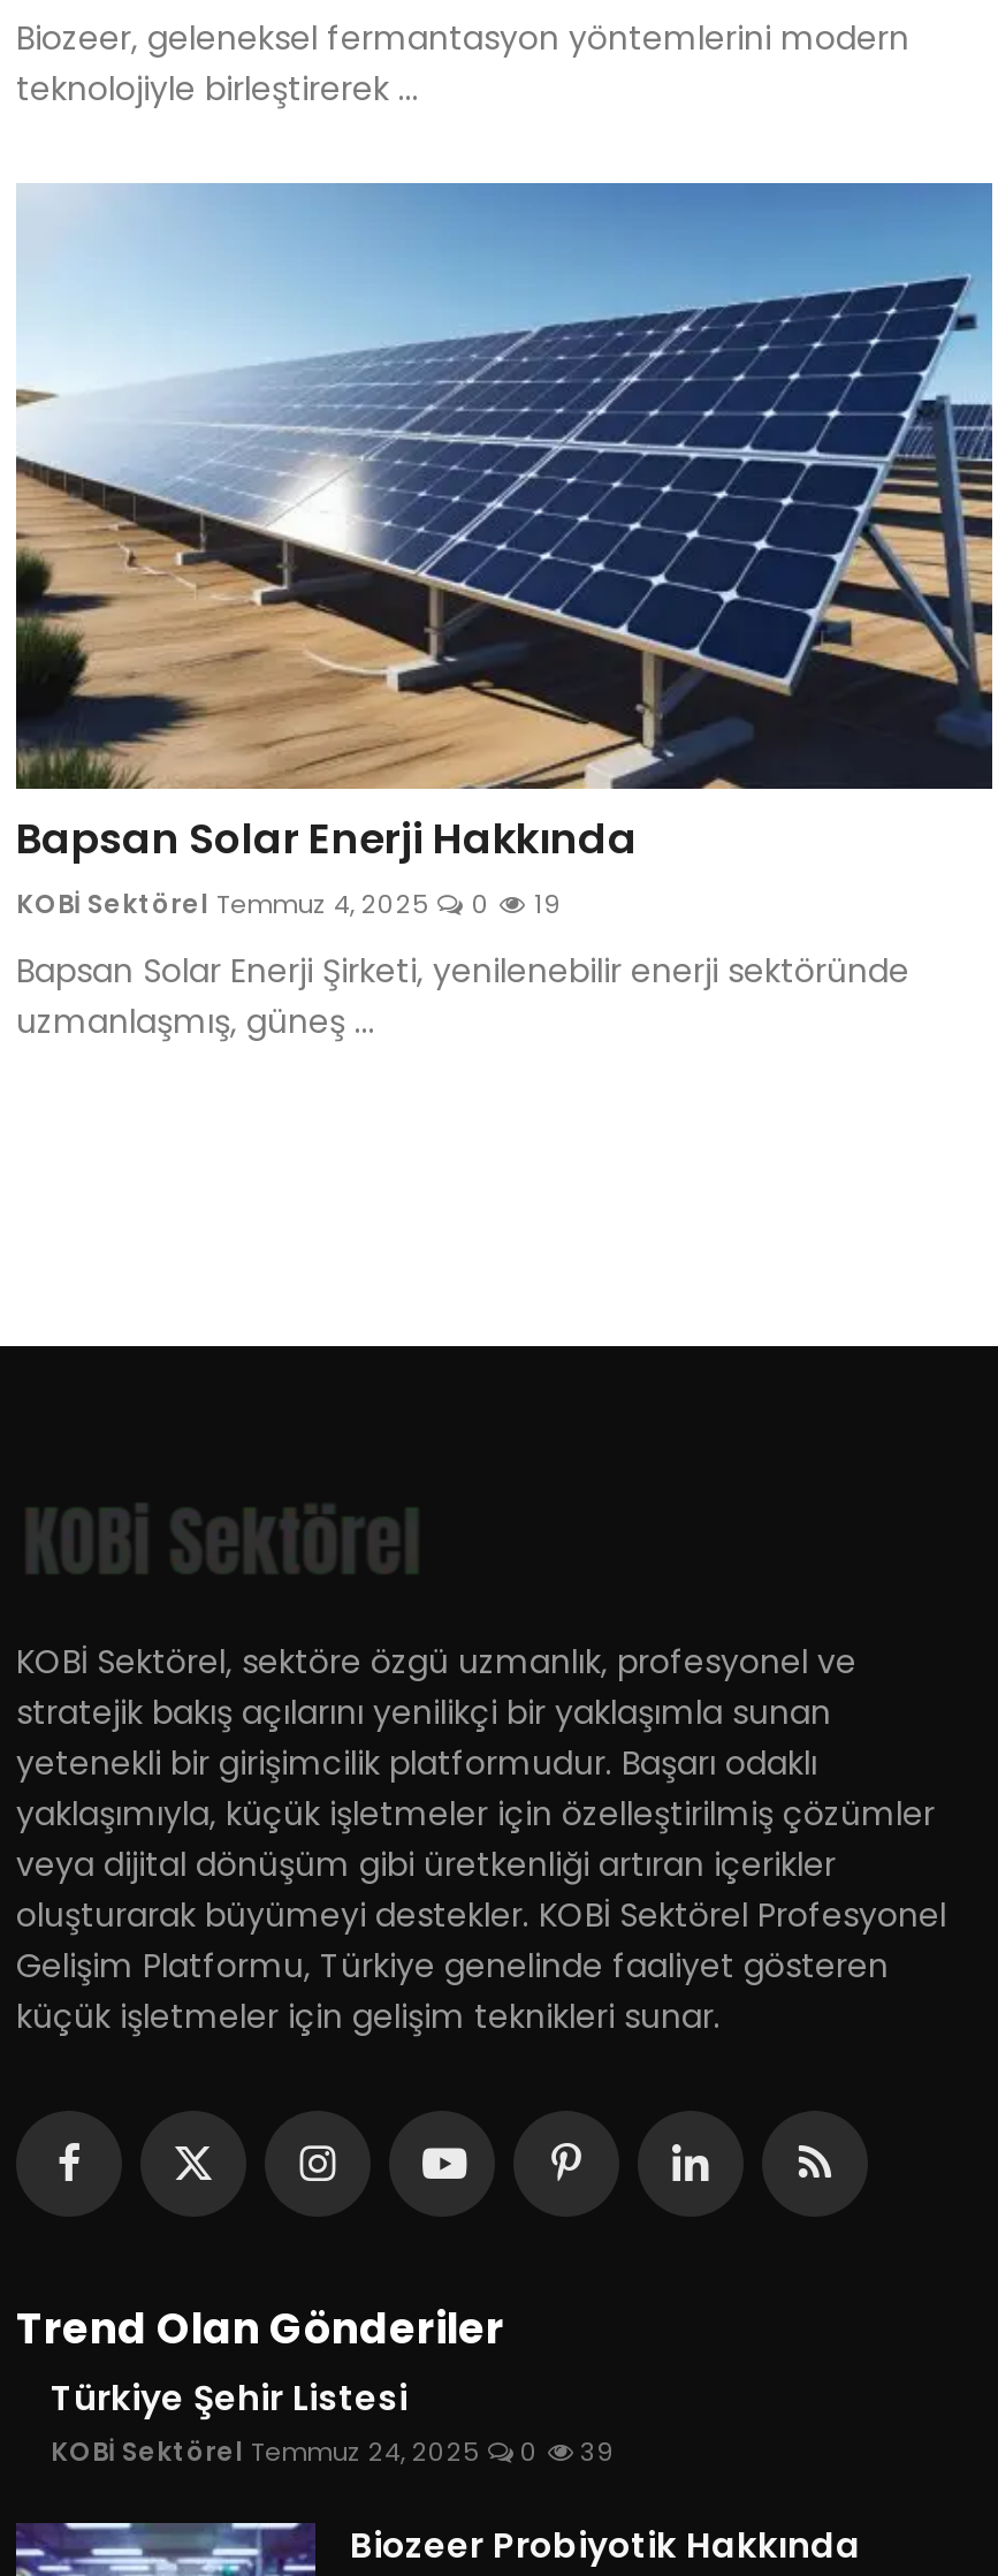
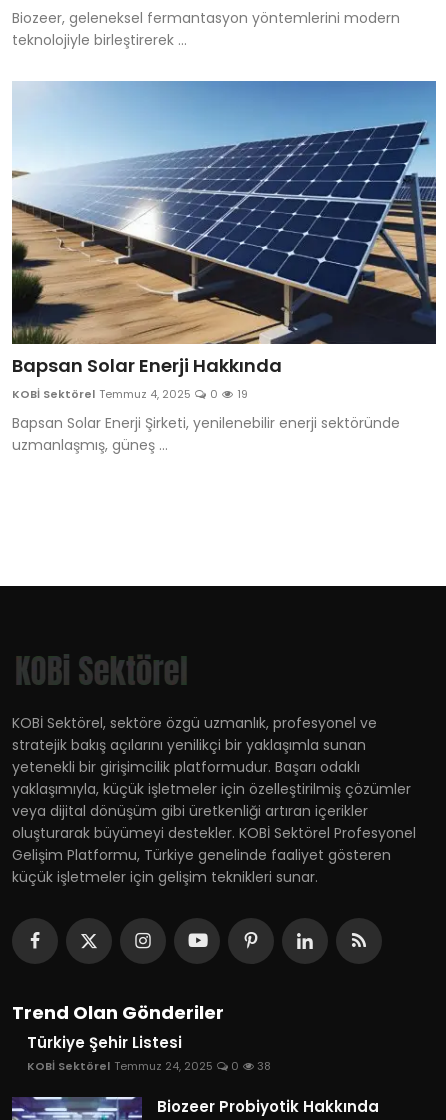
[51,2433,612,2470] KOBİ Sektörel Temmuz 24, 2025 0 39 -> [27,1058,271,1074] KOBİ Sektörel Temmuz 24, 2025 0 38

